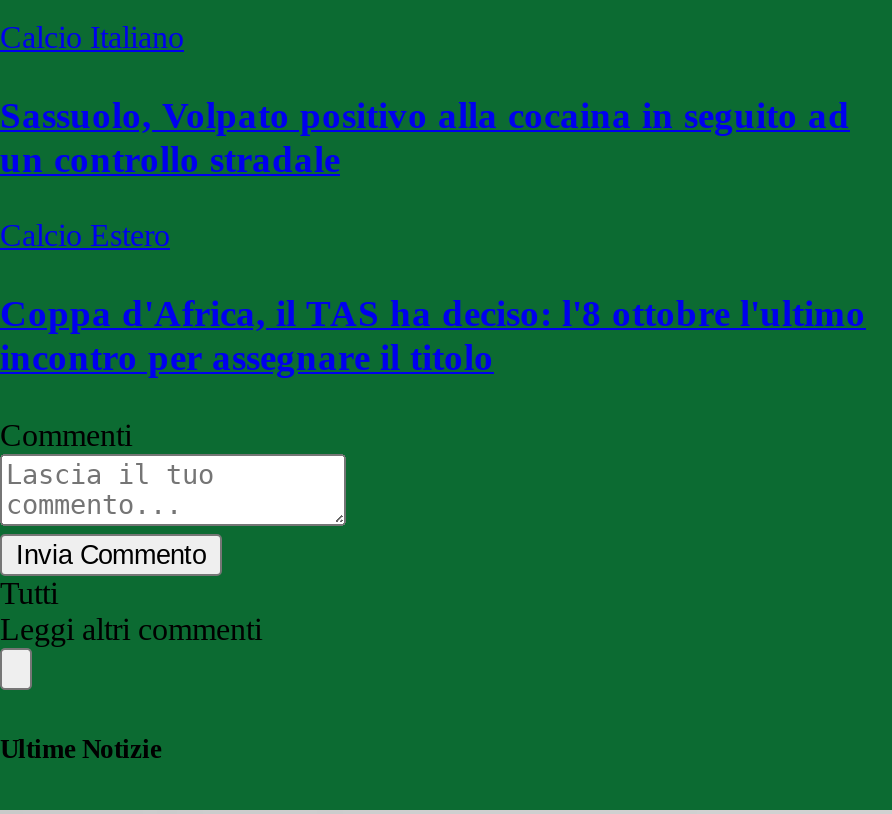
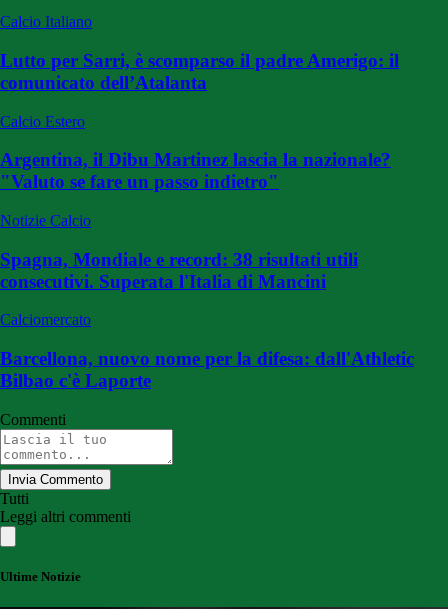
[0,94,850,180] Sassuolo, Volpato positivo alla cocaina in seguito ad | un controllo stradale -> [0,50,399,93] Lutto per Sarri, è scomparso il padre Amerigo: il | comunicato dell’Atalanta
[0,293,866,379] Coppa d'Africa, il TAS ha deciso: l'8 ottobre l'ultimo | incontro per assegnare il titolo -> [0,149,414,391] Argentina, il Dibu Martinez lascia la nazionale? | "Valuto se fare un passo indietro" | Notizie Calcio | Spagna, Mondiale e record: 38 risultati utili | consecutivi. Superata l'Italia di Mancini | Calciomercato | Barcellona, nuovo nome per la difesa: dall'Athletic | Bilbao c'è Laporte

